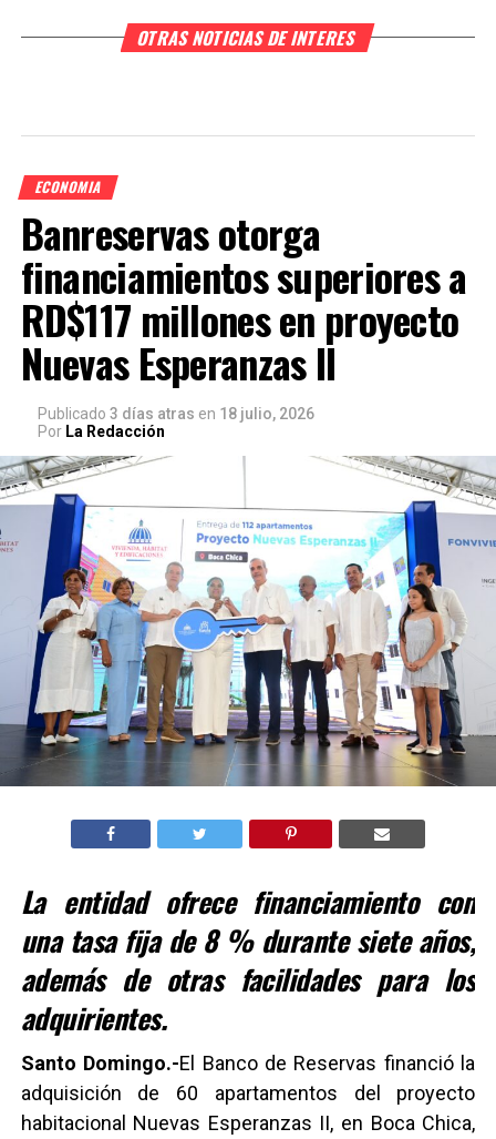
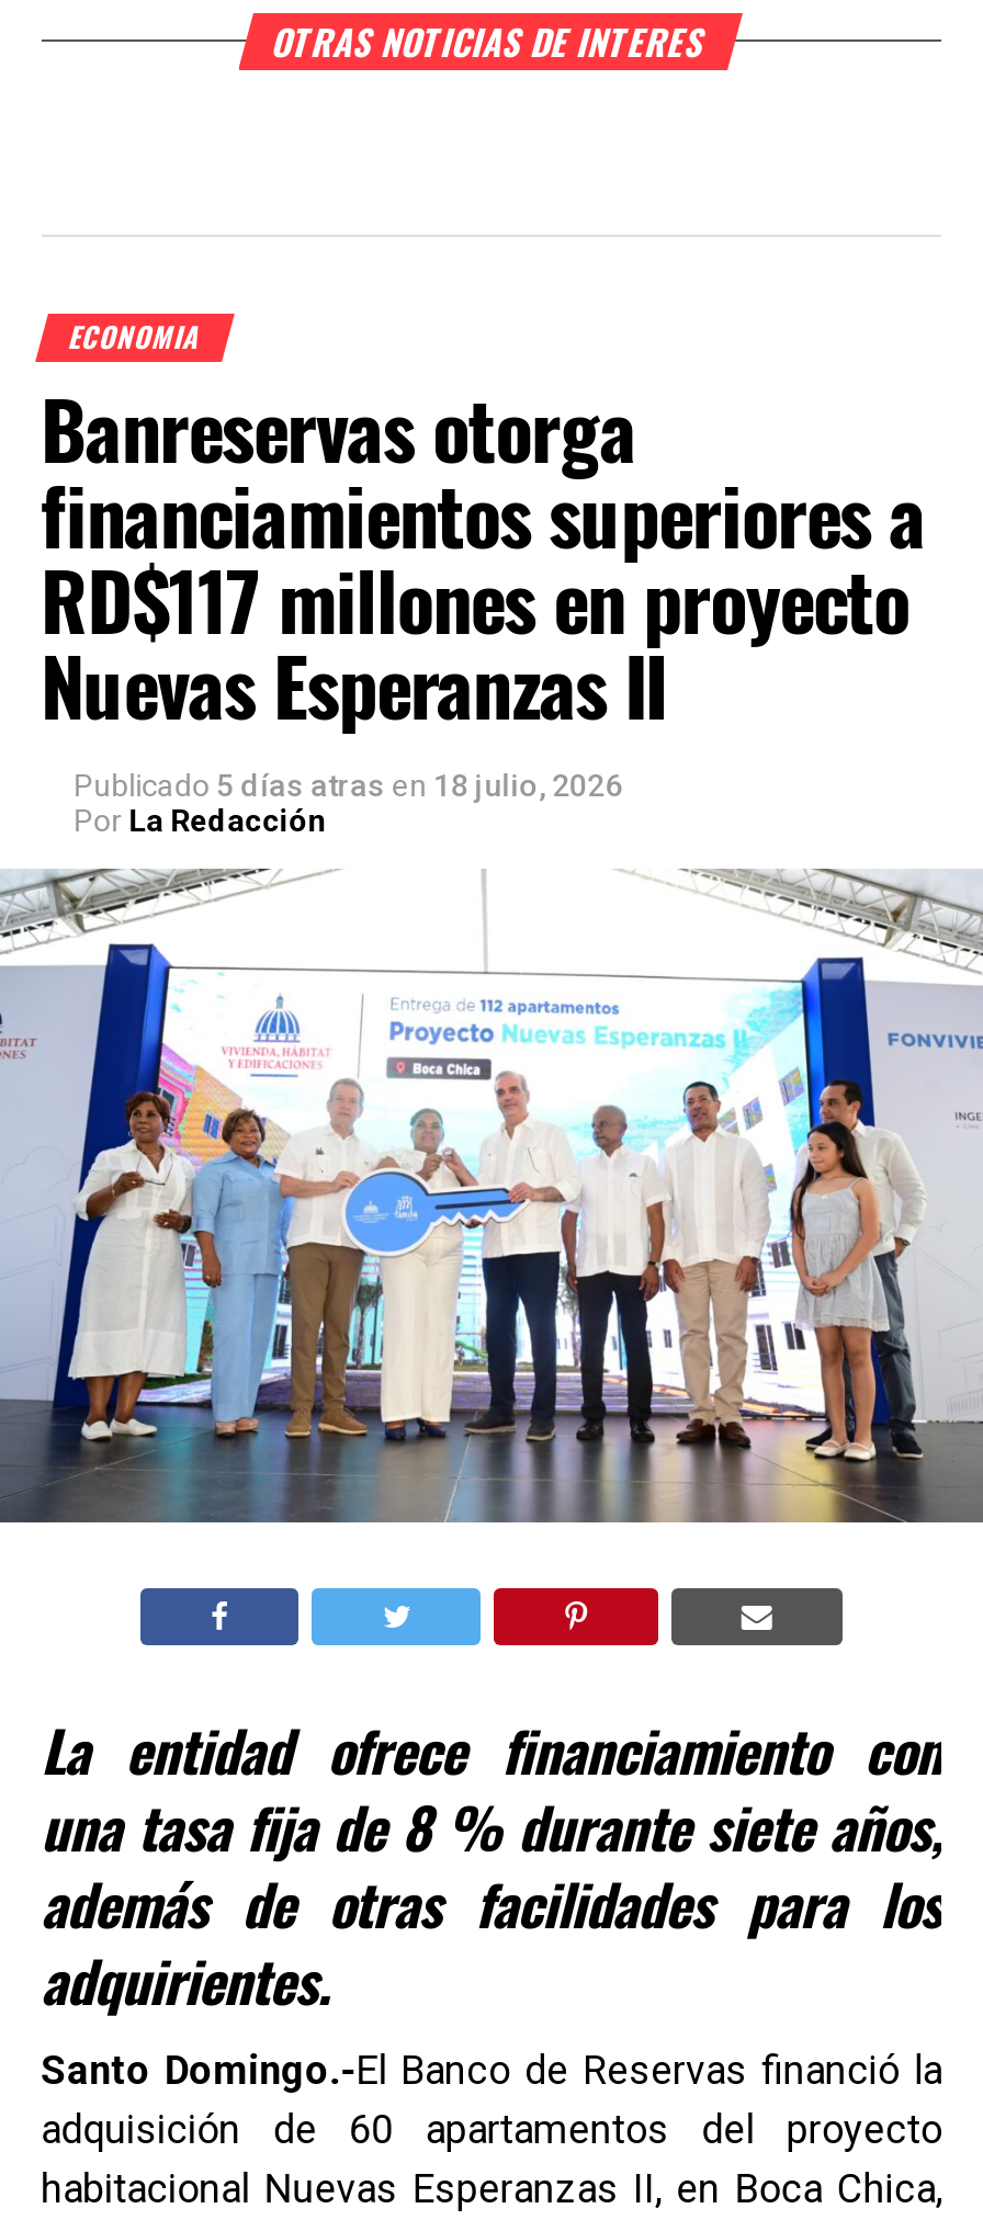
[37,404,314,422] Publicado 3 días atras en 18 julio, 2026 -> [74,767,622,802] Publicado 5 días atras en 18 julio, 2026

